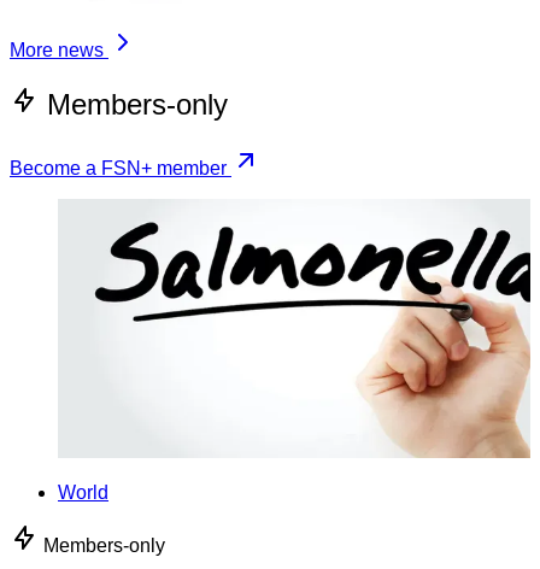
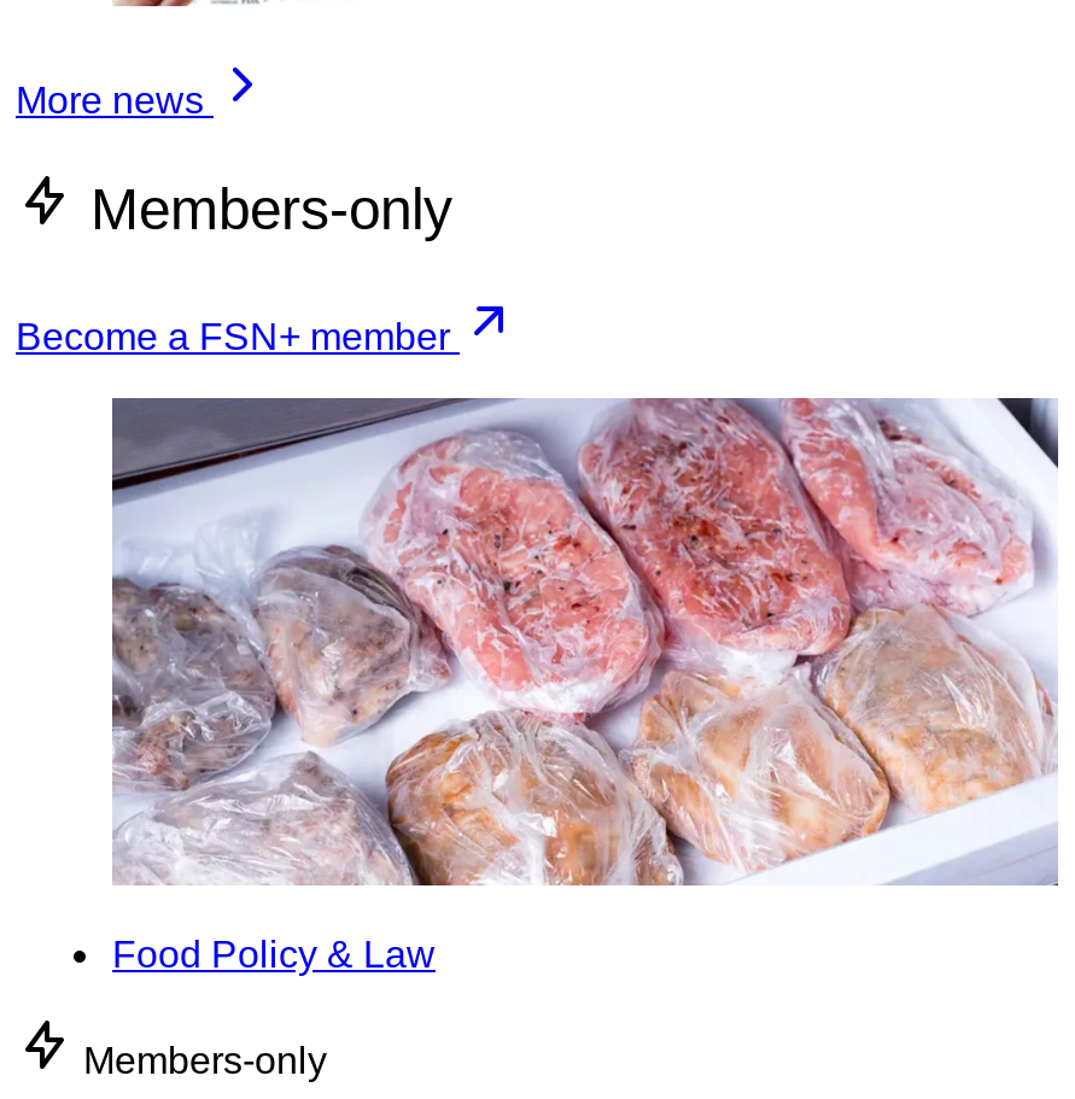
[58,216,532,503] [image] | World -> [110,396,1061,974] [image] | Food Policy & Law

